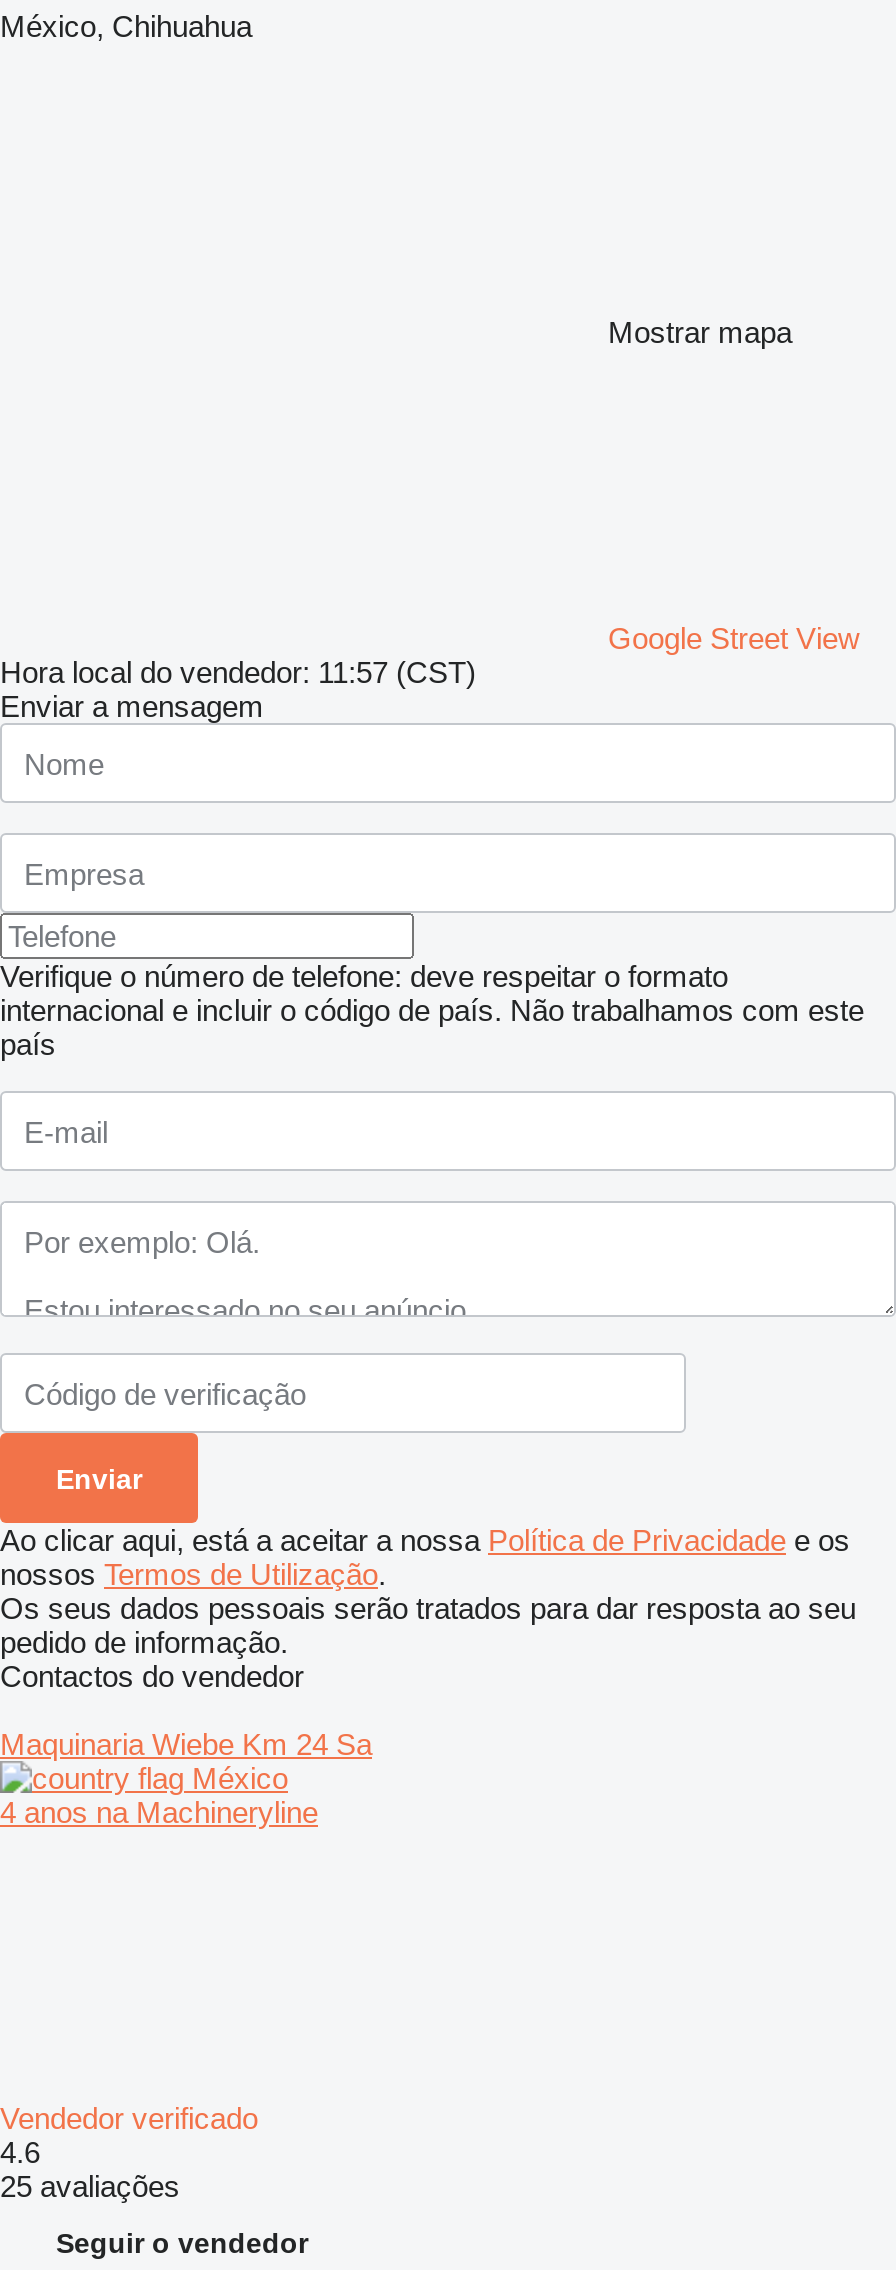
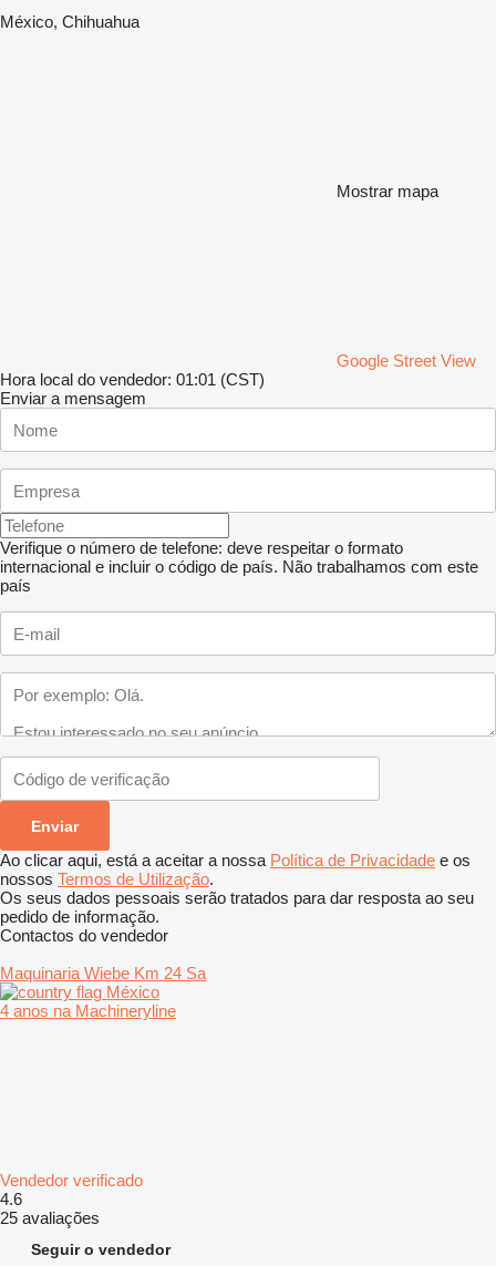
[0,656,476,690] Hora local do vendedor: 11:57 (CST) -> [0,370,265,389] Hora local do vendedor: 01:01 (CST)

